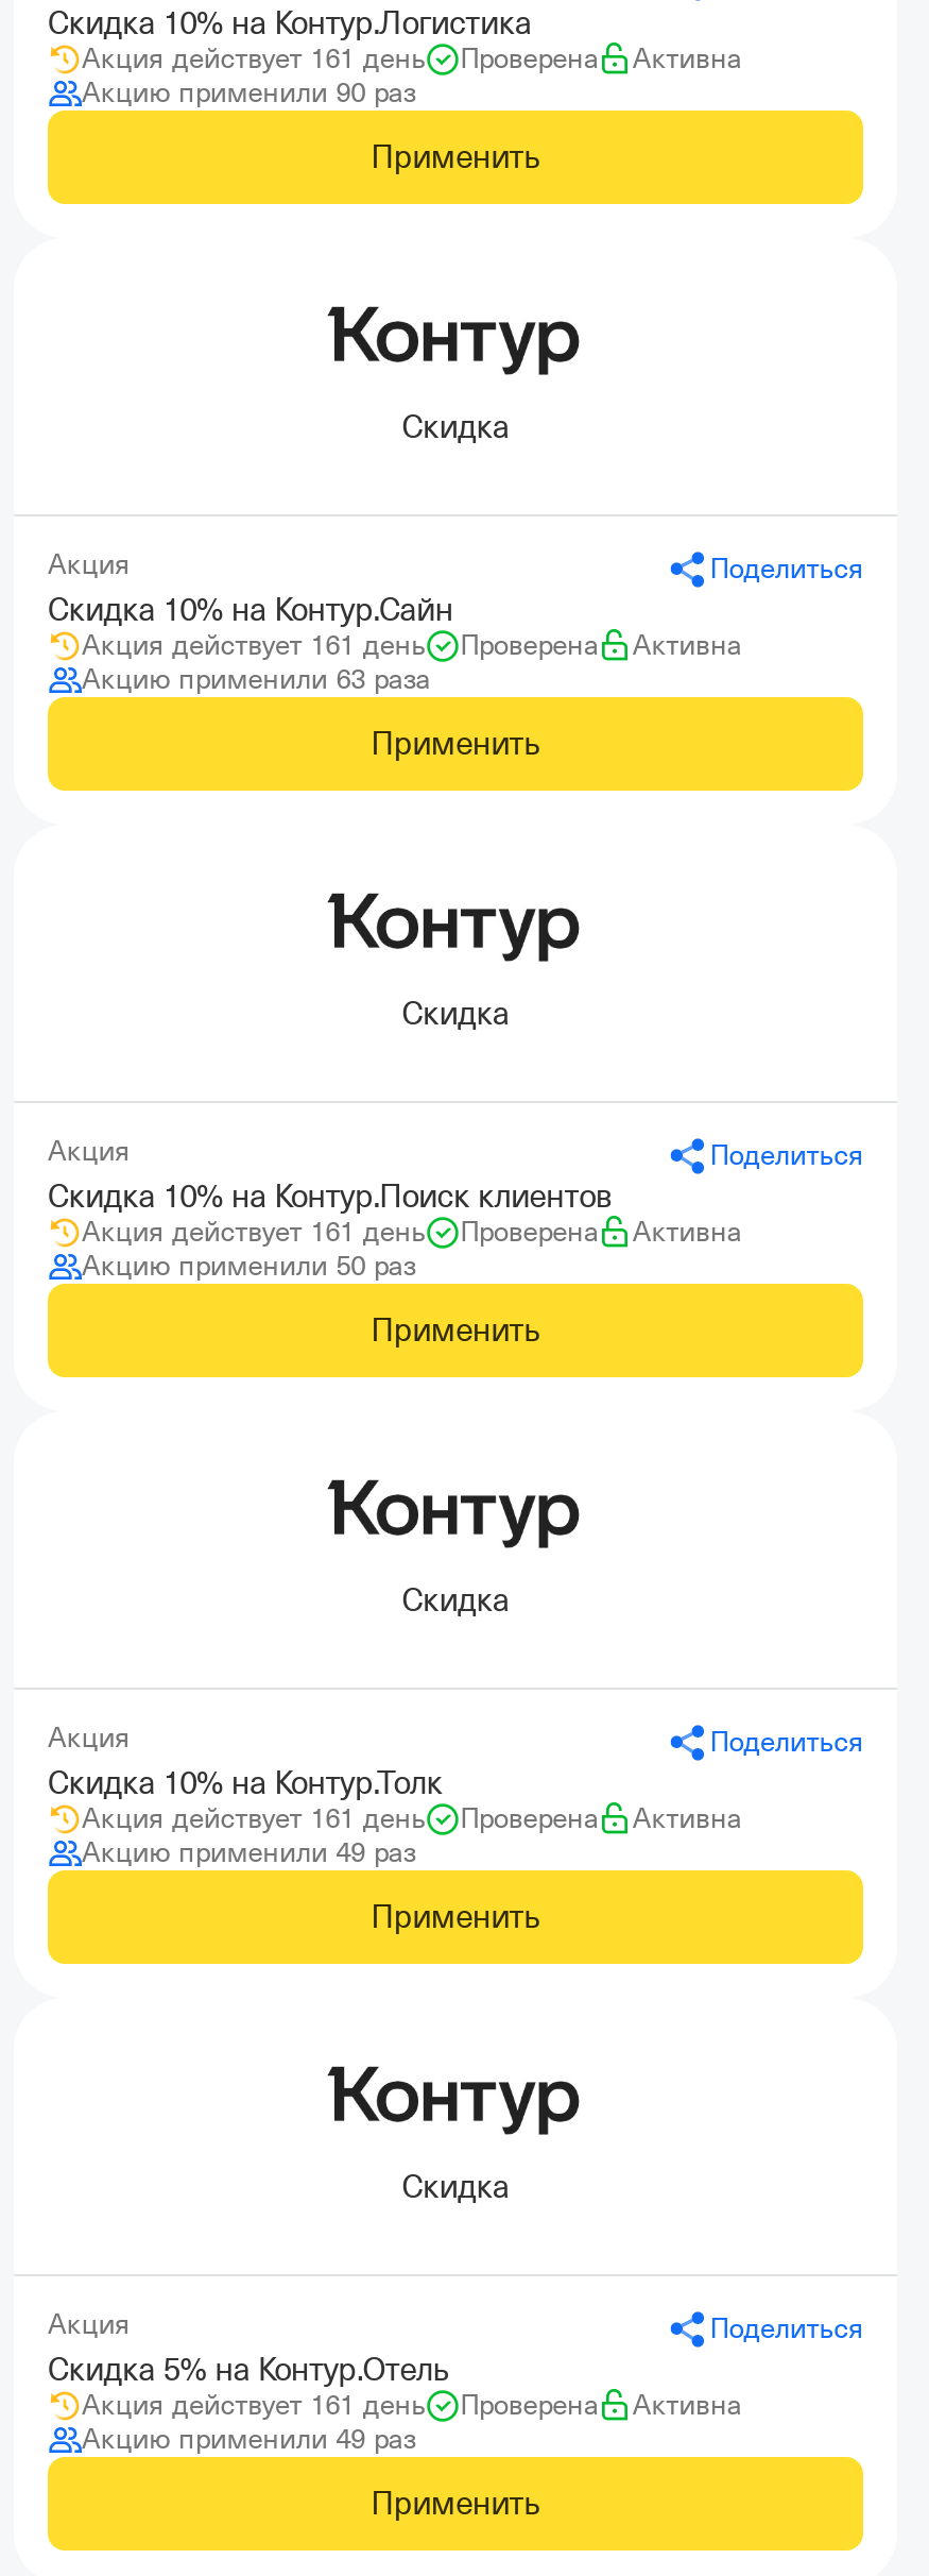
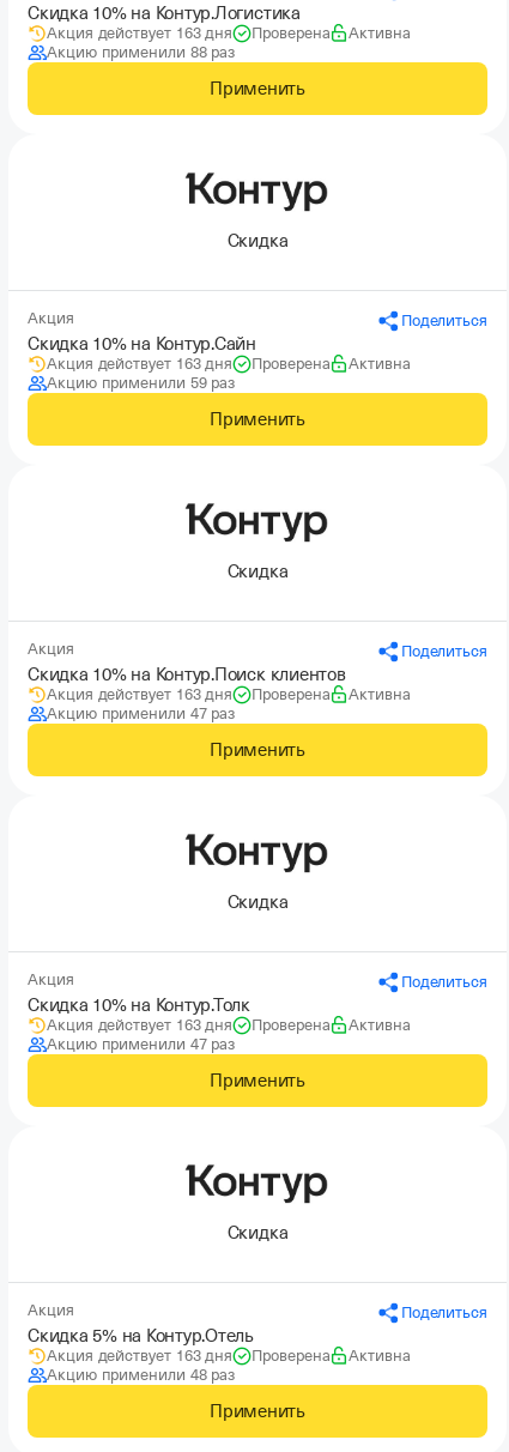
[82,43,426,74] Акция действует 161 день -> [47,24,233,42] Акция действует 163 дня
[82,77,416,108] Акцию применили 90 раз -> [47,43,235,61] Акцию применили 88 раз
[82,629,426,661] Акция действует 161 день -> [47,355,233,373] Акция действует 163 дня
[82,663,430,695] Акцию применили 63 раза -> [47,374,235,392] Акцию применили 59 раз
[82,1216,426,1248] Акция действует 161 день -> [47,685,233,703] Акция действует 163 дня
[82,1250,416,1282] Акцию применили 50 раз -> [47,704,235,722] Акцию применили 47 раз
[82,1802,426,1834] Акция действует 161 день -> [47,1016,233,1034] Акция действует 163 дня
[82,1836,416,1868] Акцию применили 49 раз -> [47,1035,235,1053] Акцию применили 47 раз
[82,2389,426,2421] Акция действует 161 день -> [47,1347,233,1365] Акция действует 163 дня
[82,2423,416,2455] Акцию применили 49 раз -> [47,1366,235,1384] Акцию применили 48 раз

